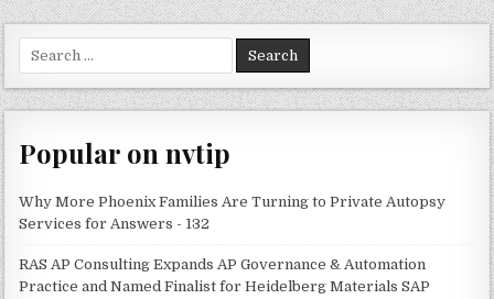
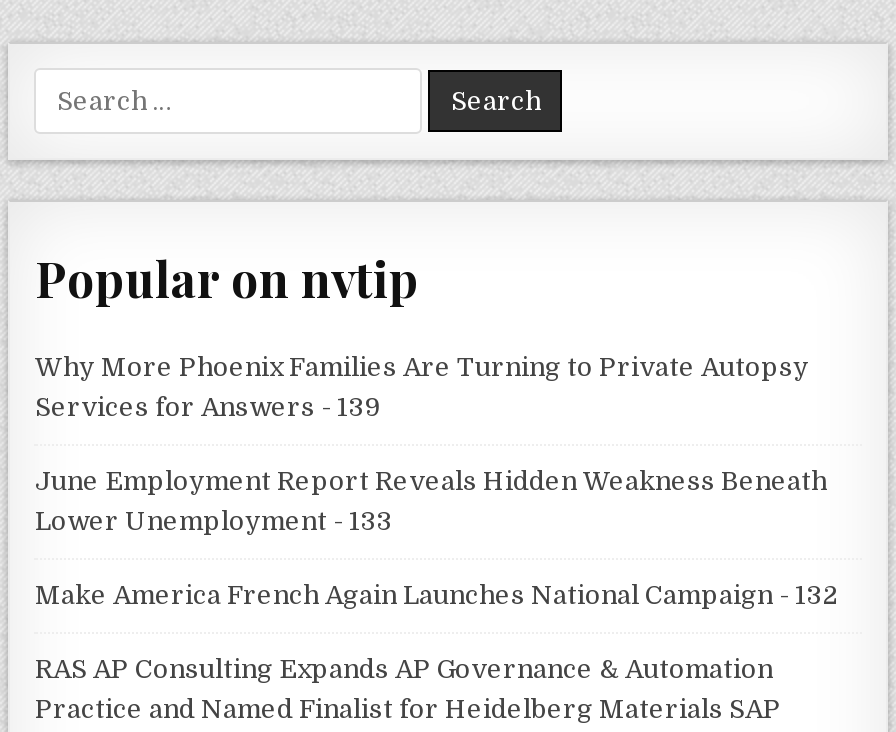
[19,215,210,232] Services for Answers - 132 -> [35,391,839,609] Services for Answers - 139 | June Employment Report Reveals Hidden Weakness Beneath | Lower Unemployment - 133 | Make America French Again Launches National Campaign - 132

